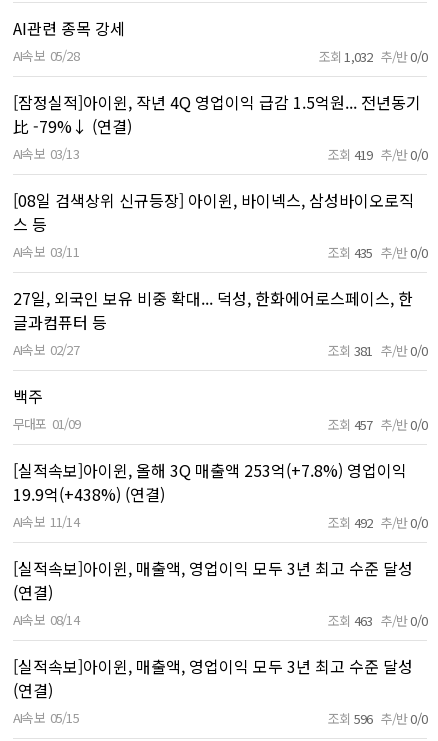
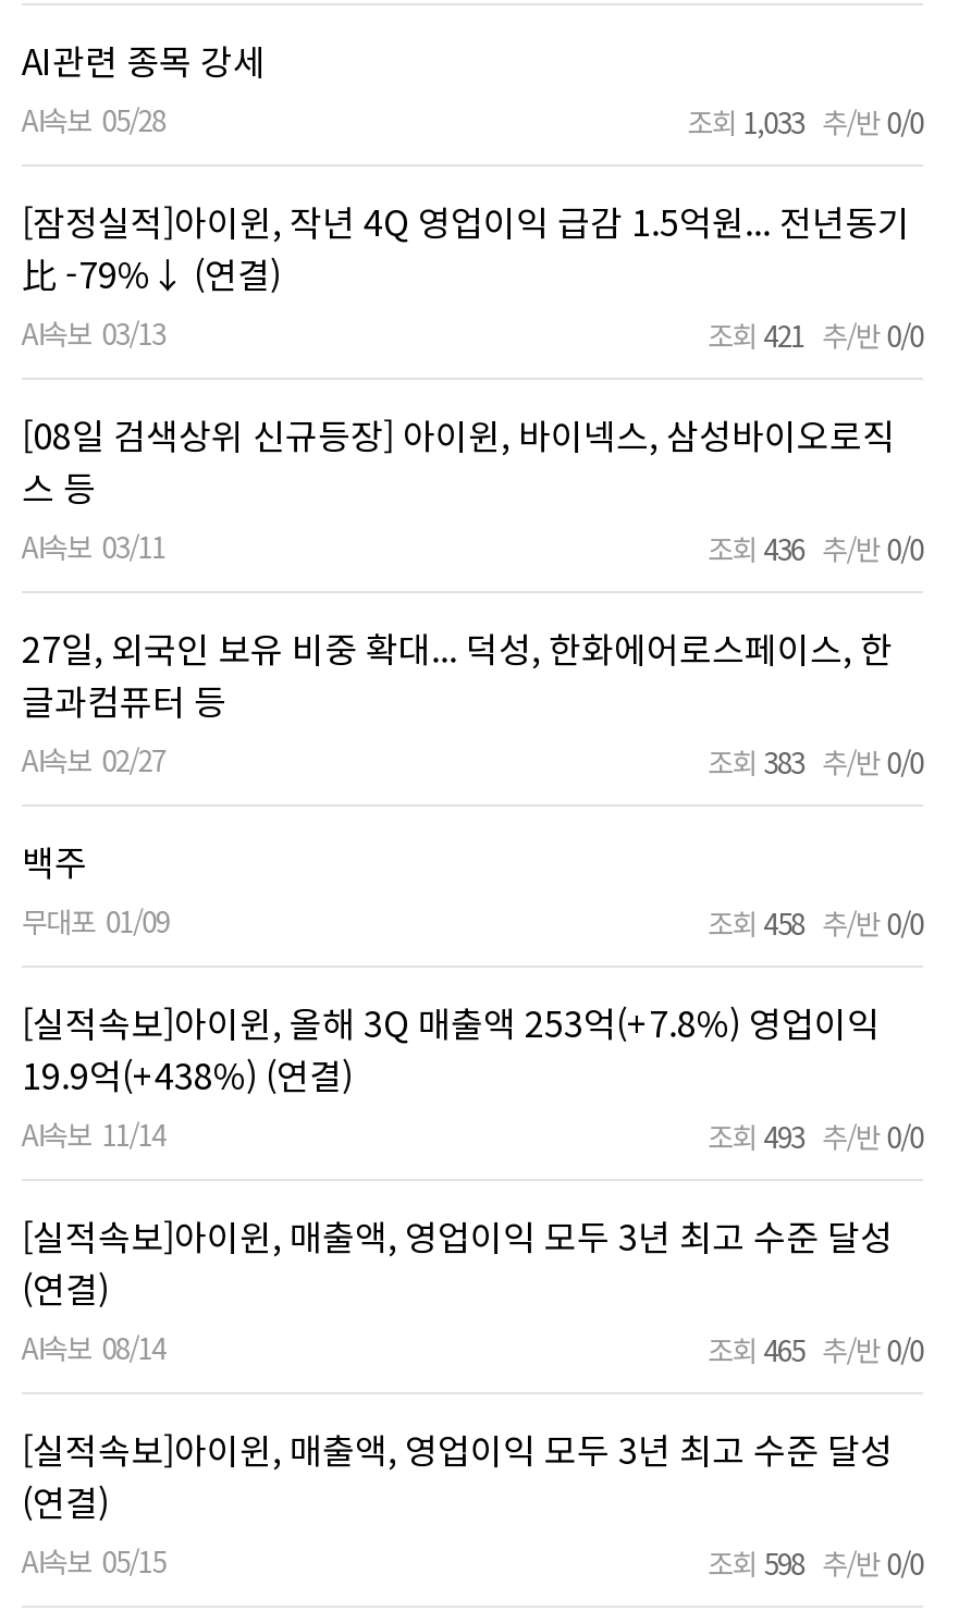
[319,47,427,66] 조회 1,032 추/반 0/0 -> [688,101,923,143] 조회 1,033 추/반 0/0
[328,145,427,164] 조회 419 추/반 0/0 -> [708,315,923,356] 조회 421 추/반 0/0
[328,243,427,262] 조회 435 추/반 0/0 -> [708,528,923,569] 조회 436 추/반 0/0
[328,341,427,360] 조회 381 추/반 0/0 -> [708,741,923,783] 조회 383 추/반 0/0
[328,415,427,434] 조회 457 추/반 0/0 -> [708,902,923,944] 조회 458 추/반 0/0
[328,513,427,532] 조회 492 추/반 0/0 -> [708,1116,923,1157] 조회 493 추/반 0/0
[328,611,427,630] 조회 463 추/반 0/0 -> [708,1329,923,1370] 조회 465 추/반 0/0
[328,709,427,728] 조회 596 추/반 0/0 -> [708,1542,923,1584] 조회 598 추/반 0/0

